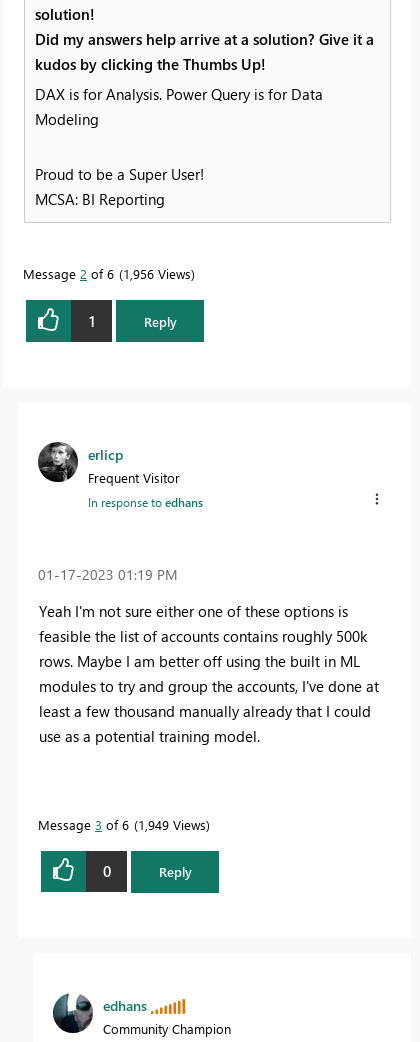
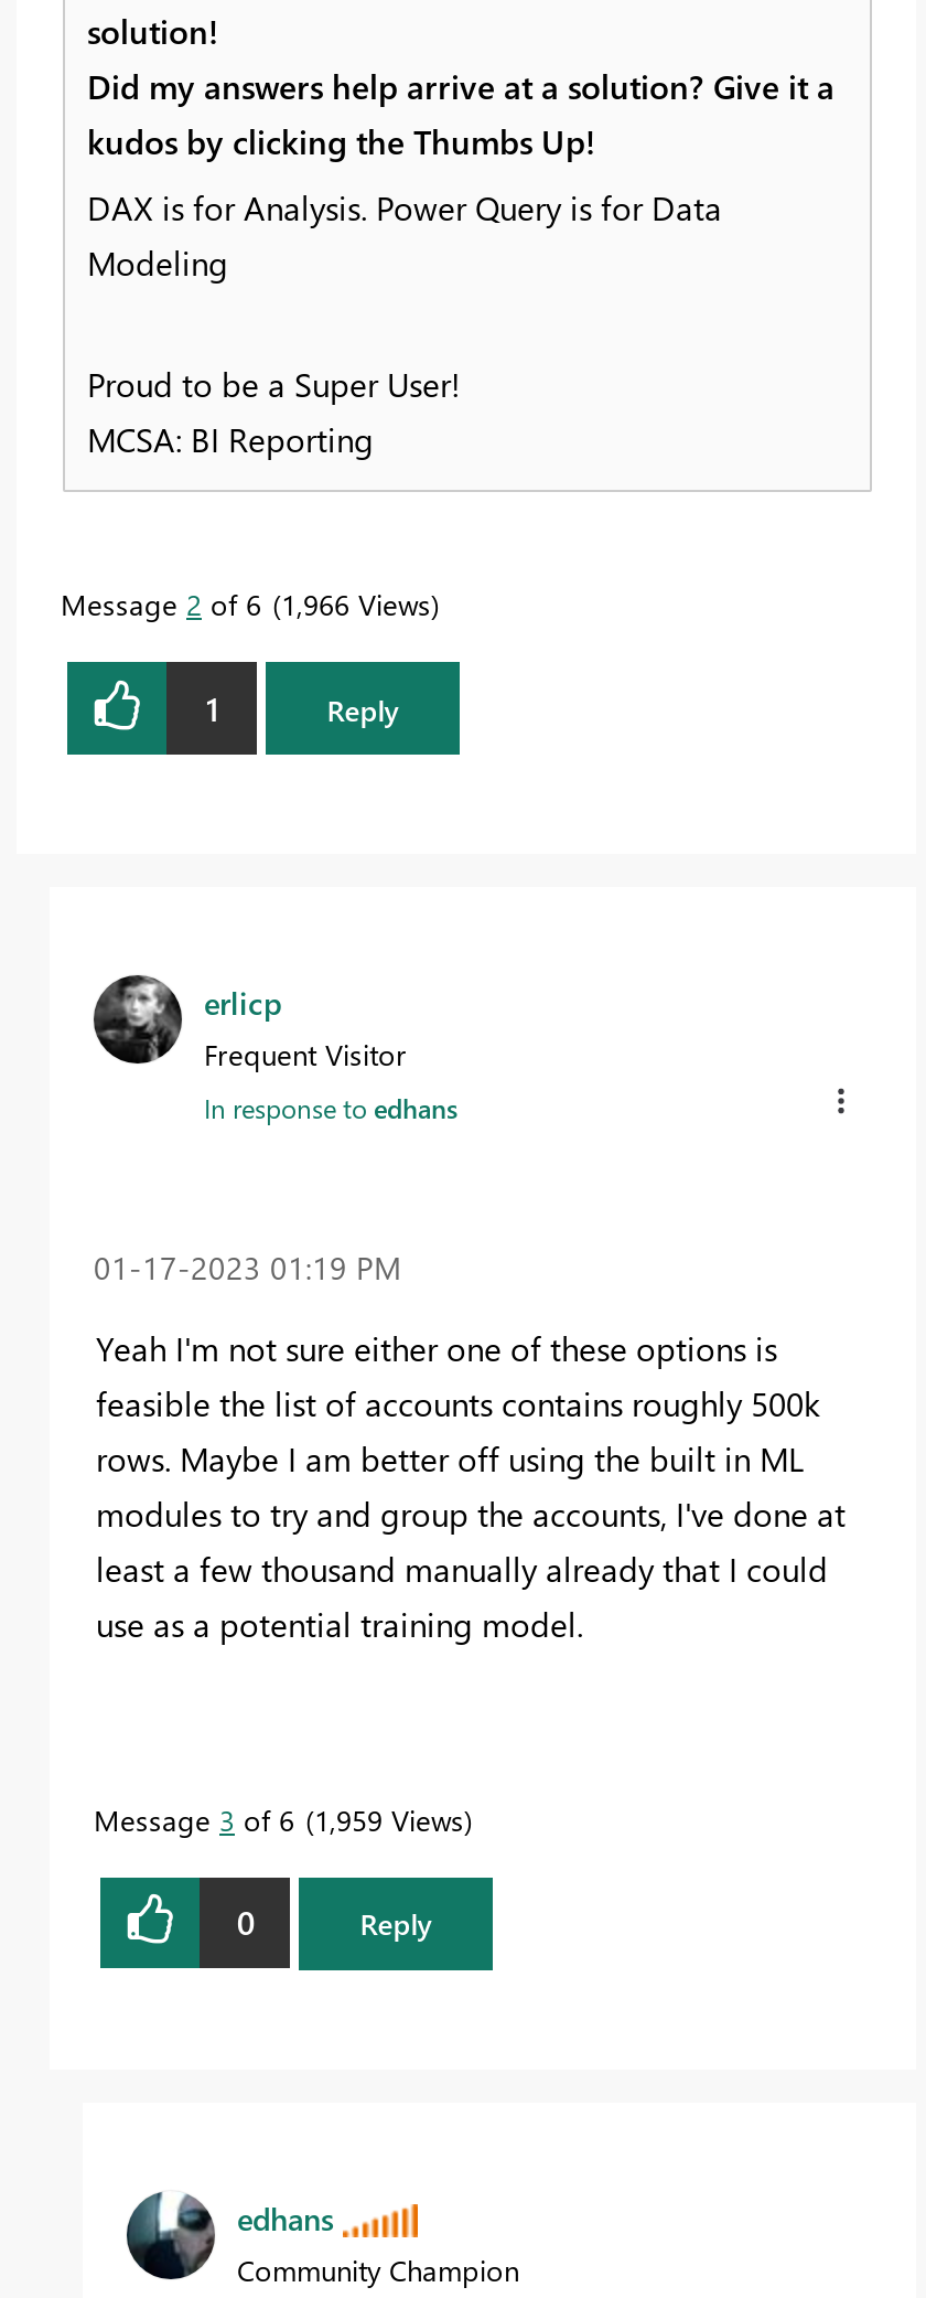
[23,265,191,282] Message 2 of 6 1,956 Views -> [61,585,431,622] Message 2 of 6 1,966 Views
[38,815,206,832] Message 3 of 6 1,949 Views -> [94,1799,464,1837] Message 3 of 6 1,959 Views

